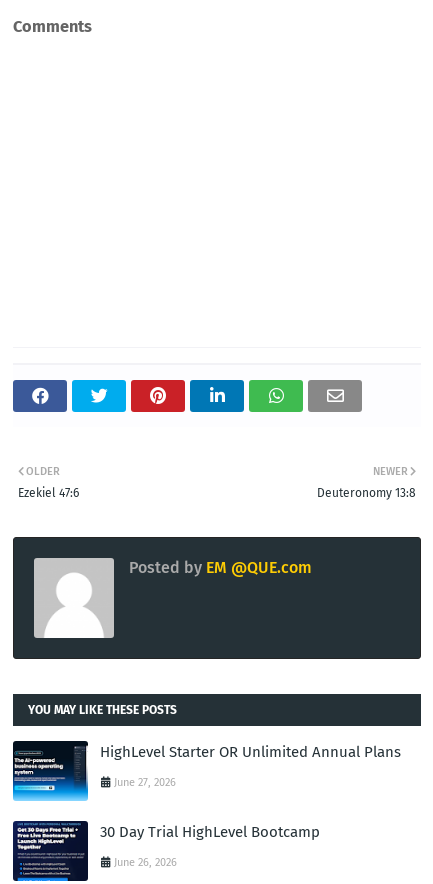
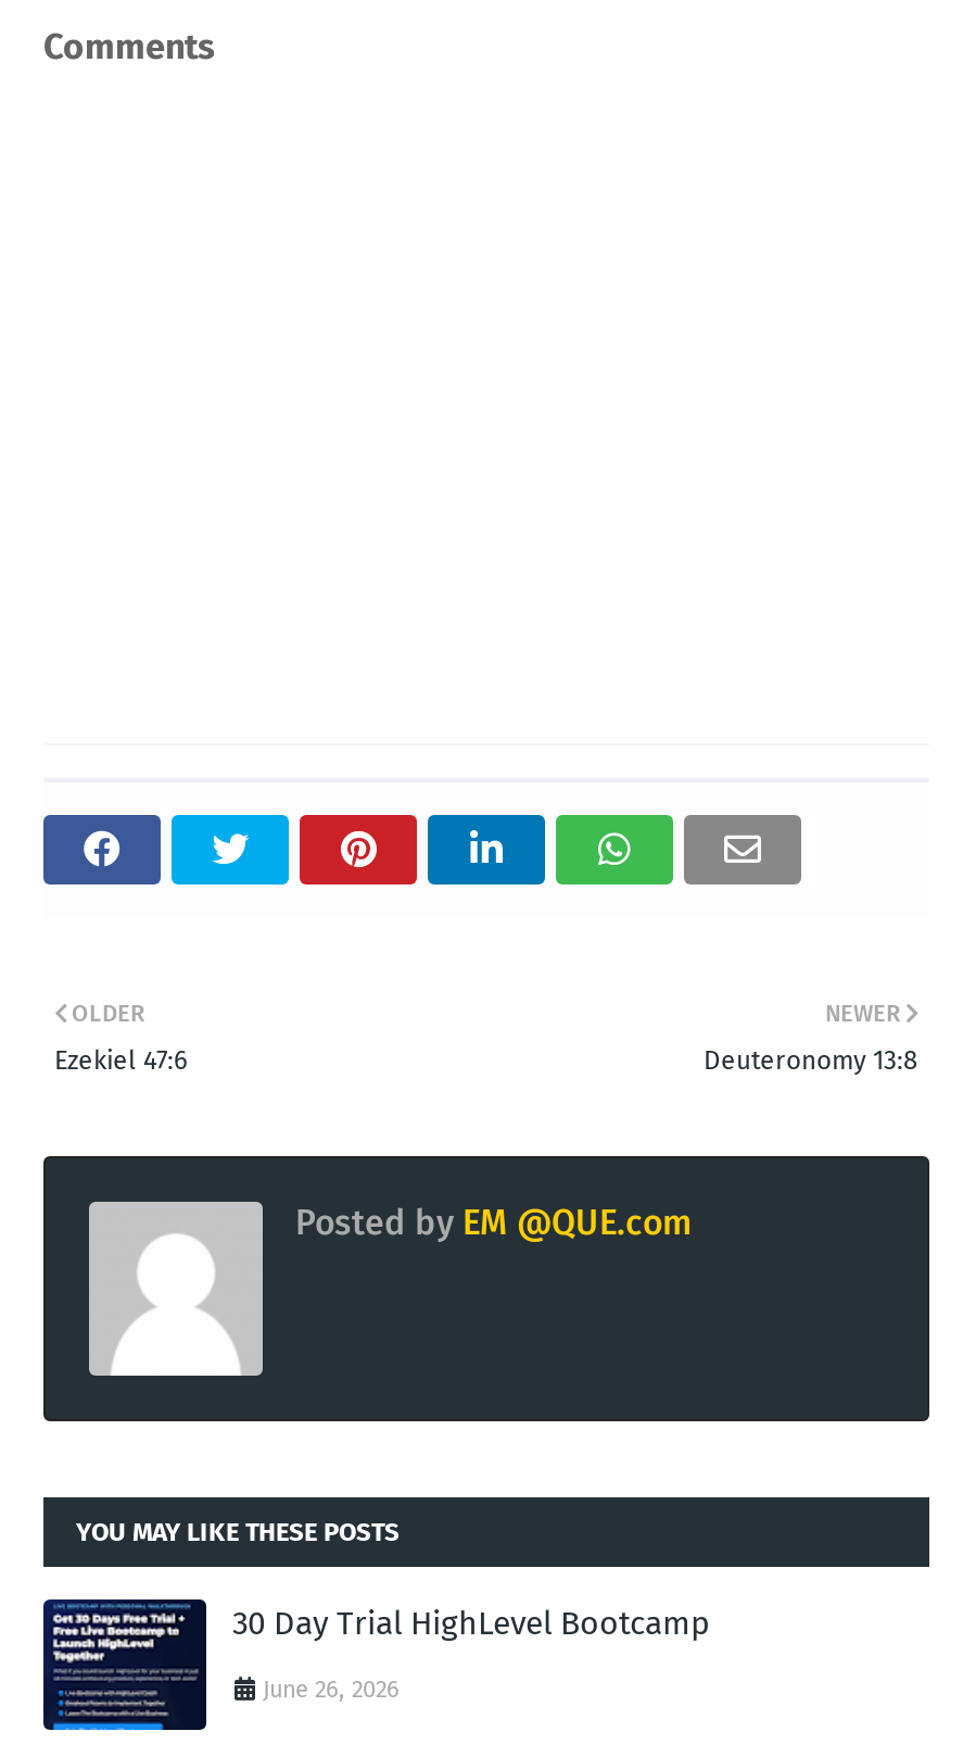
[12,741,401,801] [image] | HighLevel Starter OR Unlimited Annual Plans | June 27, 2026 -> none

